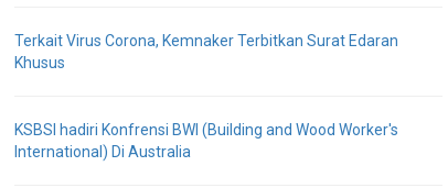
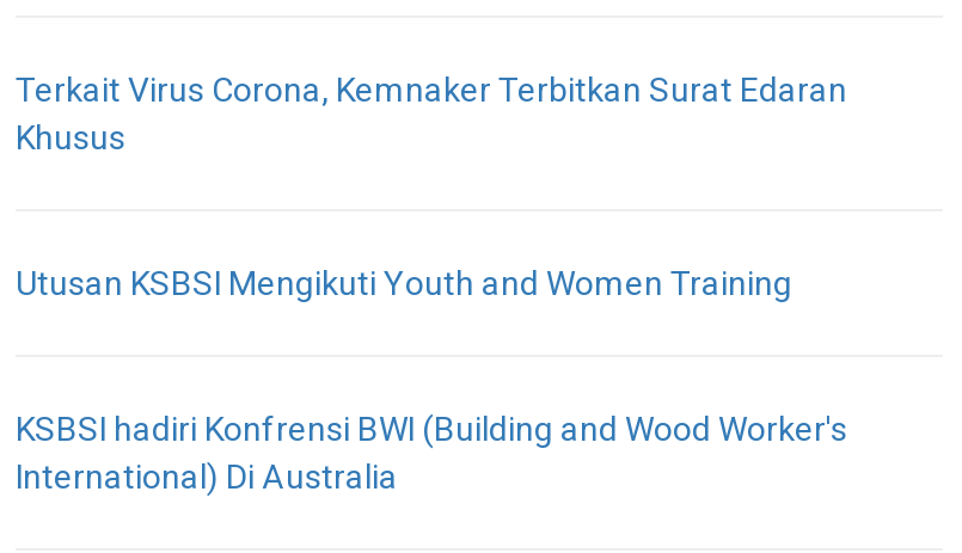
none -> [16,265,792,303] Utusan KSBSI Mengikuti Youth and Women Training

